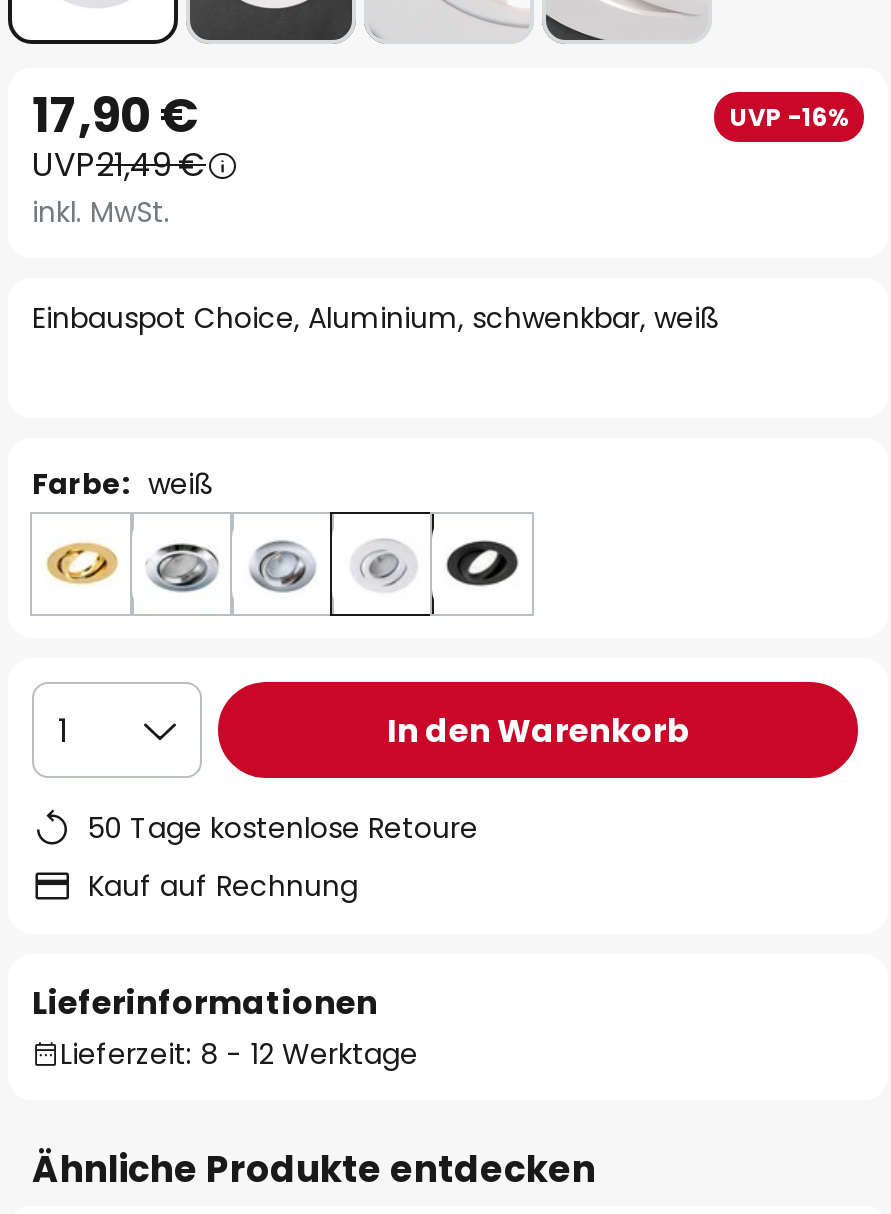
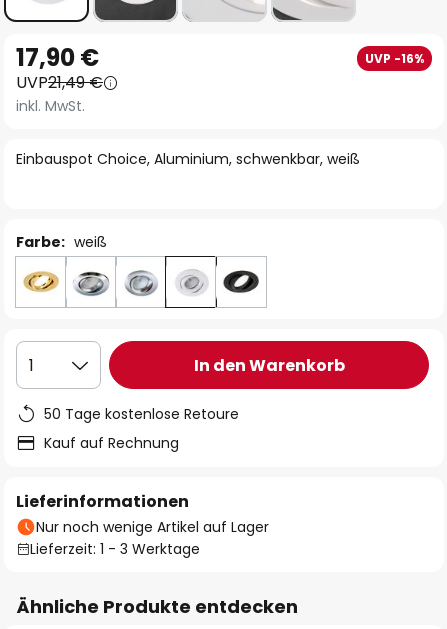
[60,1034,418,1074] Lieferzeit: 8 - 12 Werktage -> [30,517,269,559] Nur noch wenige Artikel auf Lager | Lieferzeit: 1 - 3 Werktage

